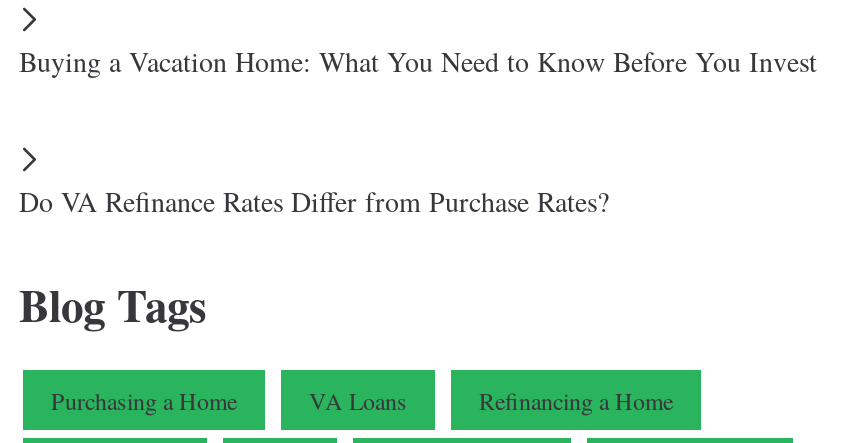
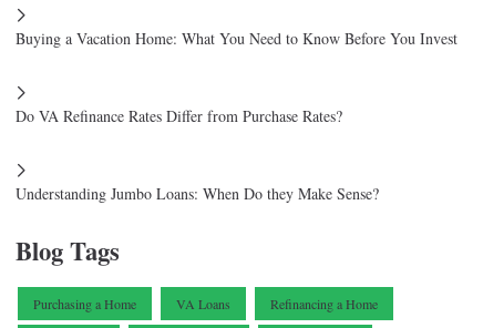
none -> [16,183,379,204] Understanding Jumbo Loans: When Do they Make Sense?

